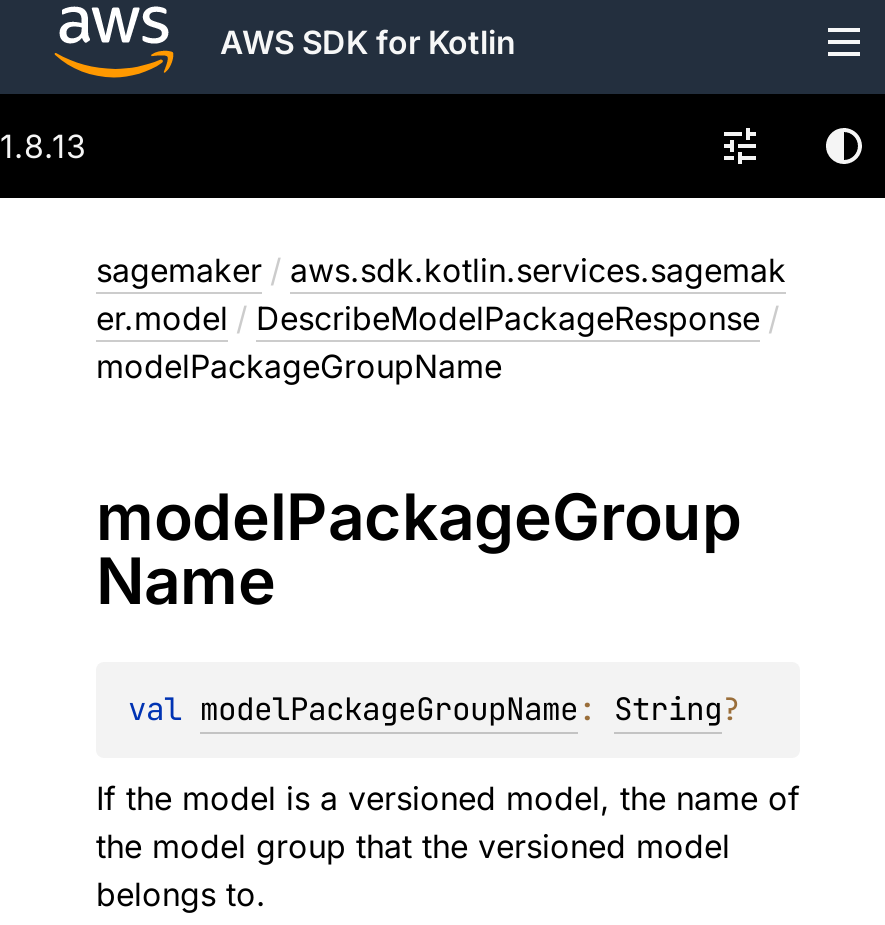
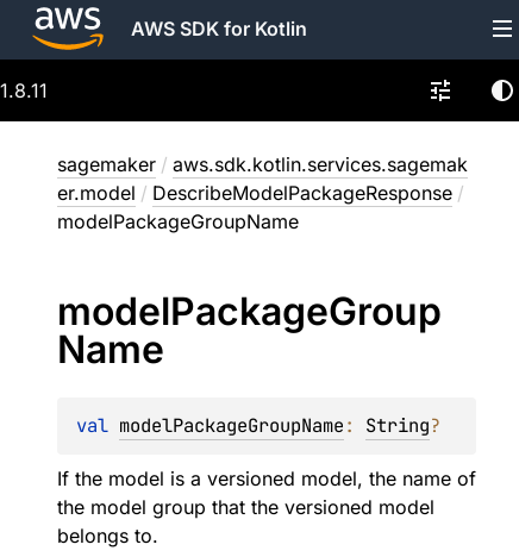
[0,126,86,166] 1.8.13 -> [0,79,48,102] 1.8.11

